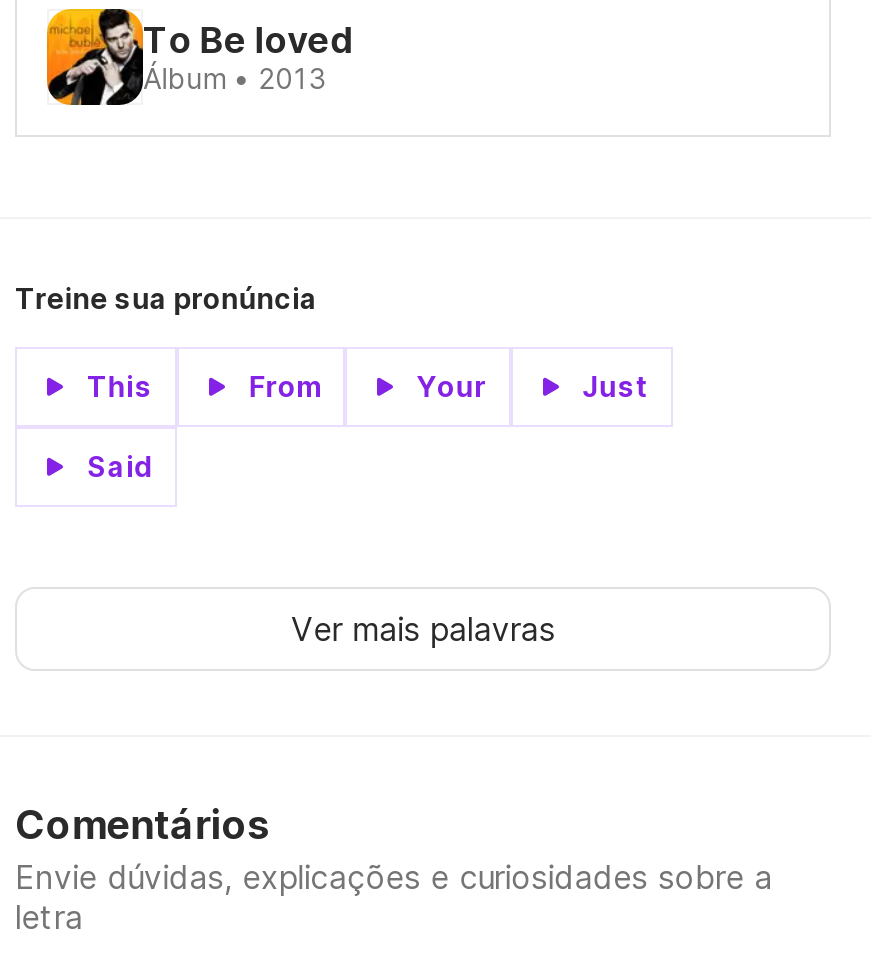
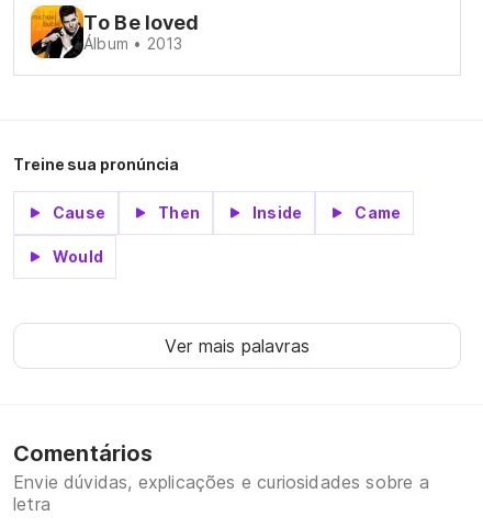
[87,369,648,403] This | From | Your | Just -> [53,203,401,222] Cause | Then | Inside | Came
[87,449,153,483] Said -> [53,247,103,266] Would

